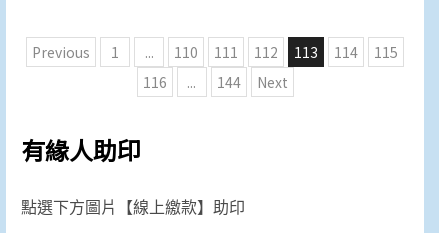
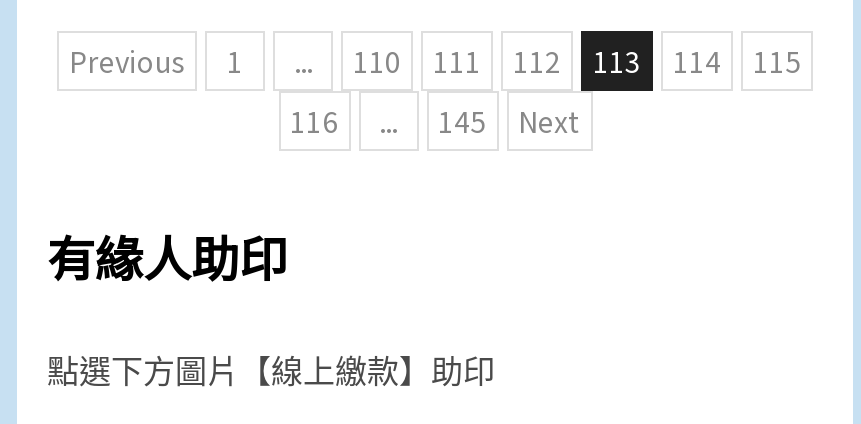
[216,72,240,92] 144 -> [438,100,486,140] 145

